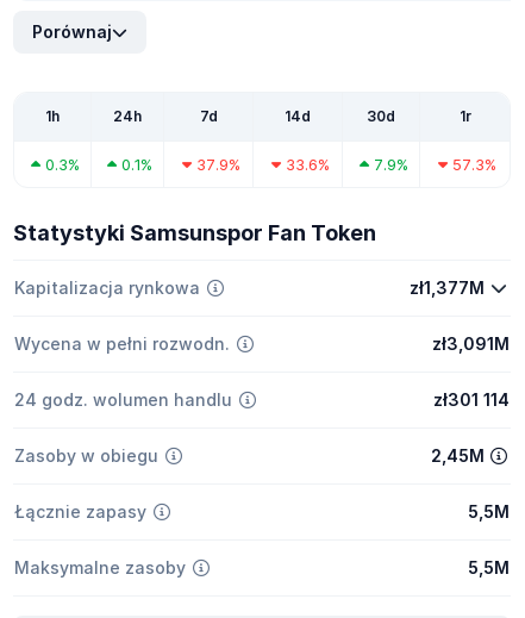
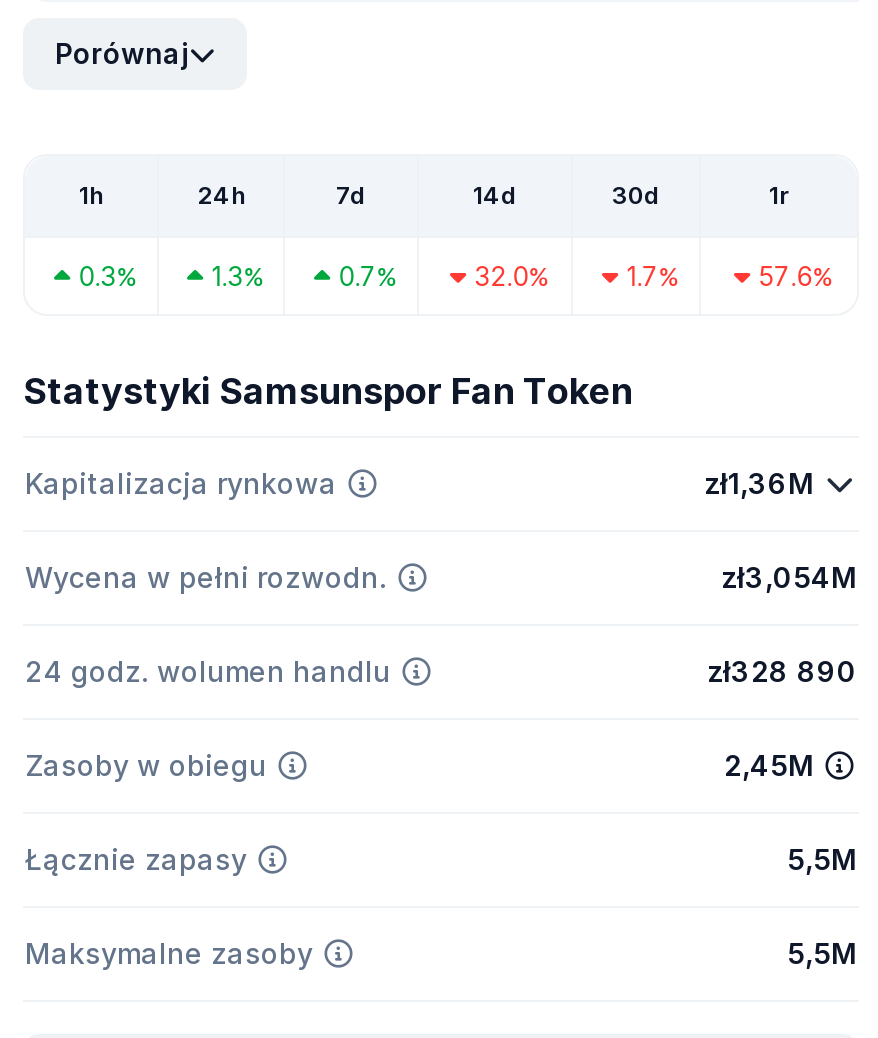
[122,155,152,174] 0.1% -> [211,260,263,292] 1.3%
[196,155,240,174] 37.9% -> [338,260,396,292] 0.7%
[285,155,329,174] 33.6% -> [474,260,548,292] 32.0%
[373,155,408,174] 7.9% -> [626,260,678,292] 1.7%
[452,155,497,174] 57.3% -> [758,260,832,292] 57.6%
[409,277,484,298] zł1,377M -> [704,466,814,500] zł1,36M
[432,333,510,354] zł3,091M -> [721,560,857,594] zł3,054M
[433,389,510,410] zł301 114 -> [707,654,857,688] zł328 890

